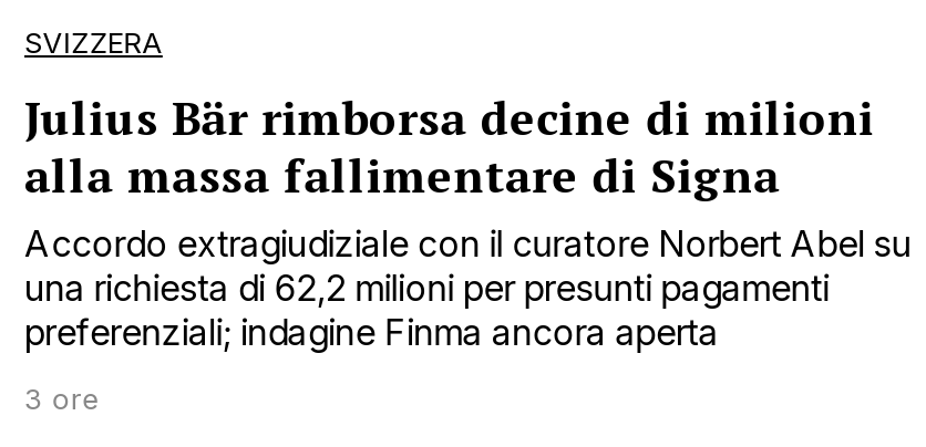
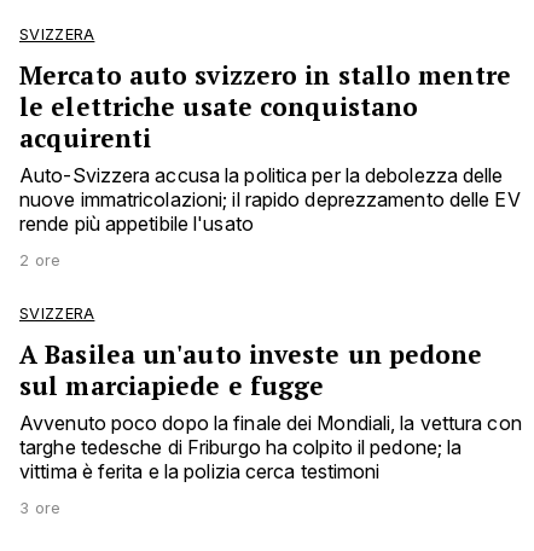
[24,87,912,355] Julius Bär rimborsa decine di milioni | alla massa fallimentare di Signa | Accordo extragiudiziale con il curatore Norbert Abel su | una richiesta di 62,2 milioni per presunti pagamenti | preferenziali; indagine Finma ancora aperta -> [19,58,522,484] Mercato auto svizzero in stallo mentre | le elettriche usate conquistano | acquirenti | Auto-Svizzera accusa la politica per la debolezza delle | nuove immatricolazioni; il rapido deprezzamento delle EV | rende più appetibile l'usato | 2 ore | SVIZZERA | A Basilea un'auto investe un pedone | sul marciapiede e fugge | Avvenuto poco dopo la finale dei Mondiali, la vettura con | targhe tedesche di Friburgo ha colpito il pedone; la | vittima è ferita e la polizia cerca testimoni

